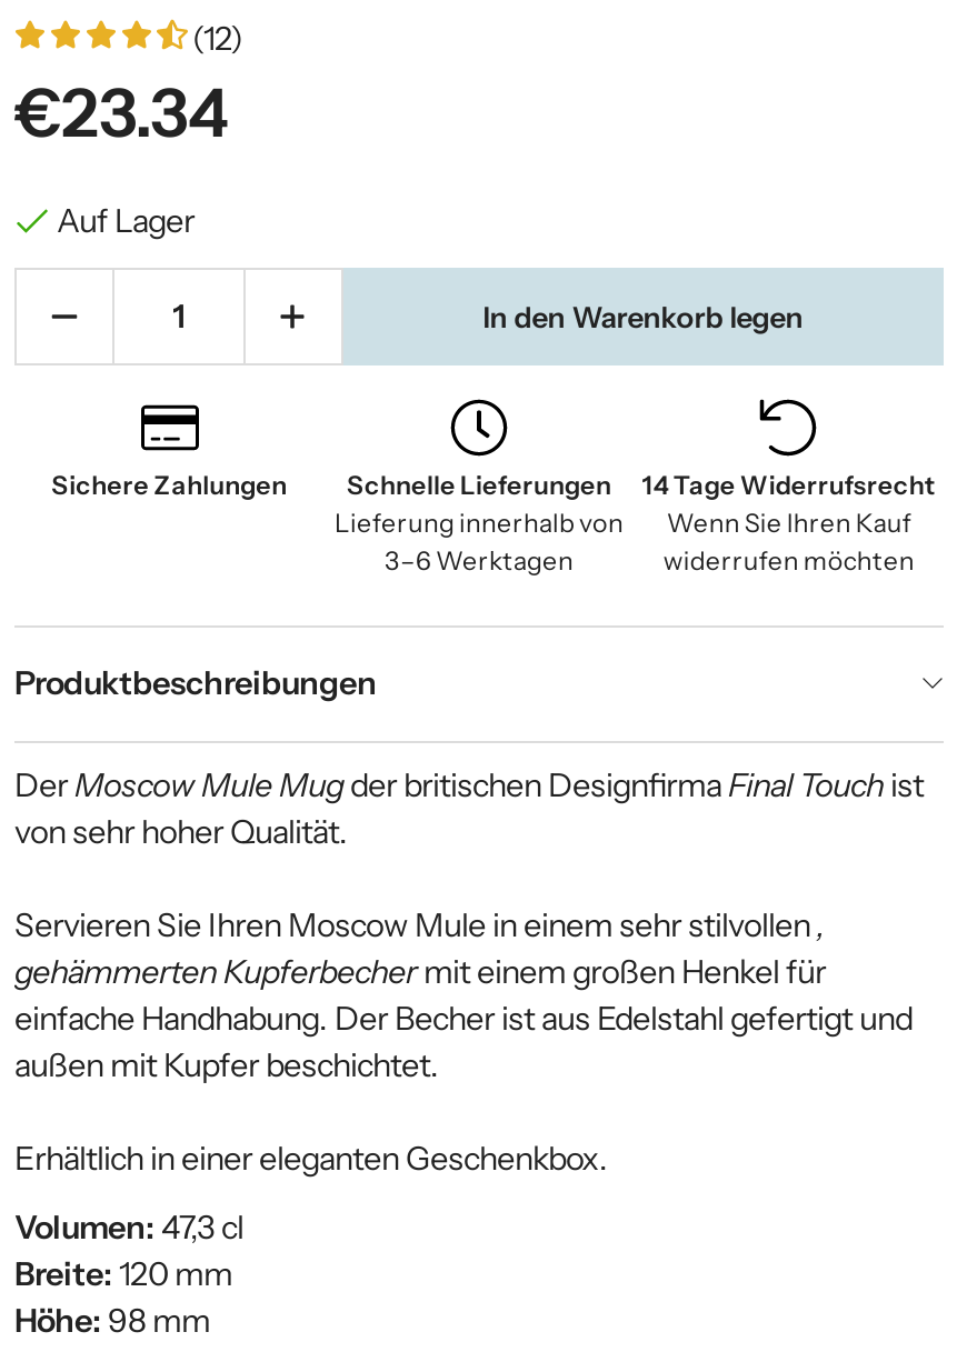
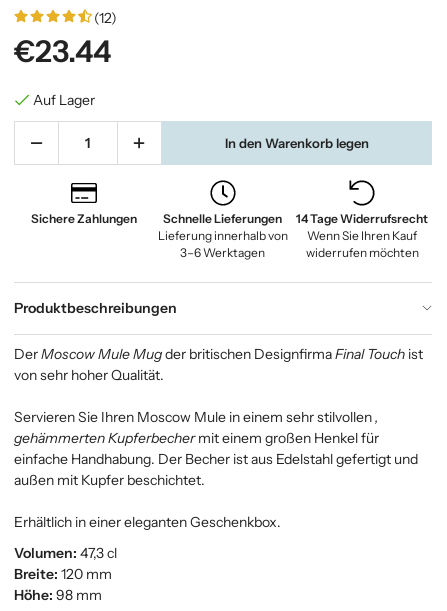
[14,72,228,154] €23.34 -> [14,33,111,70] €23.44

